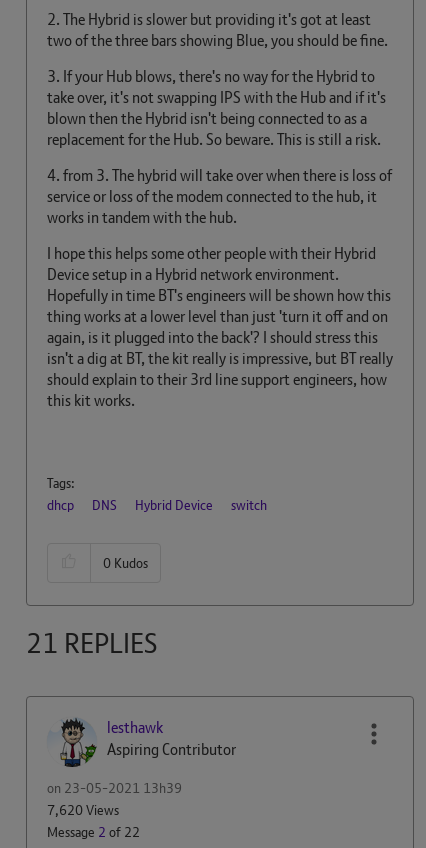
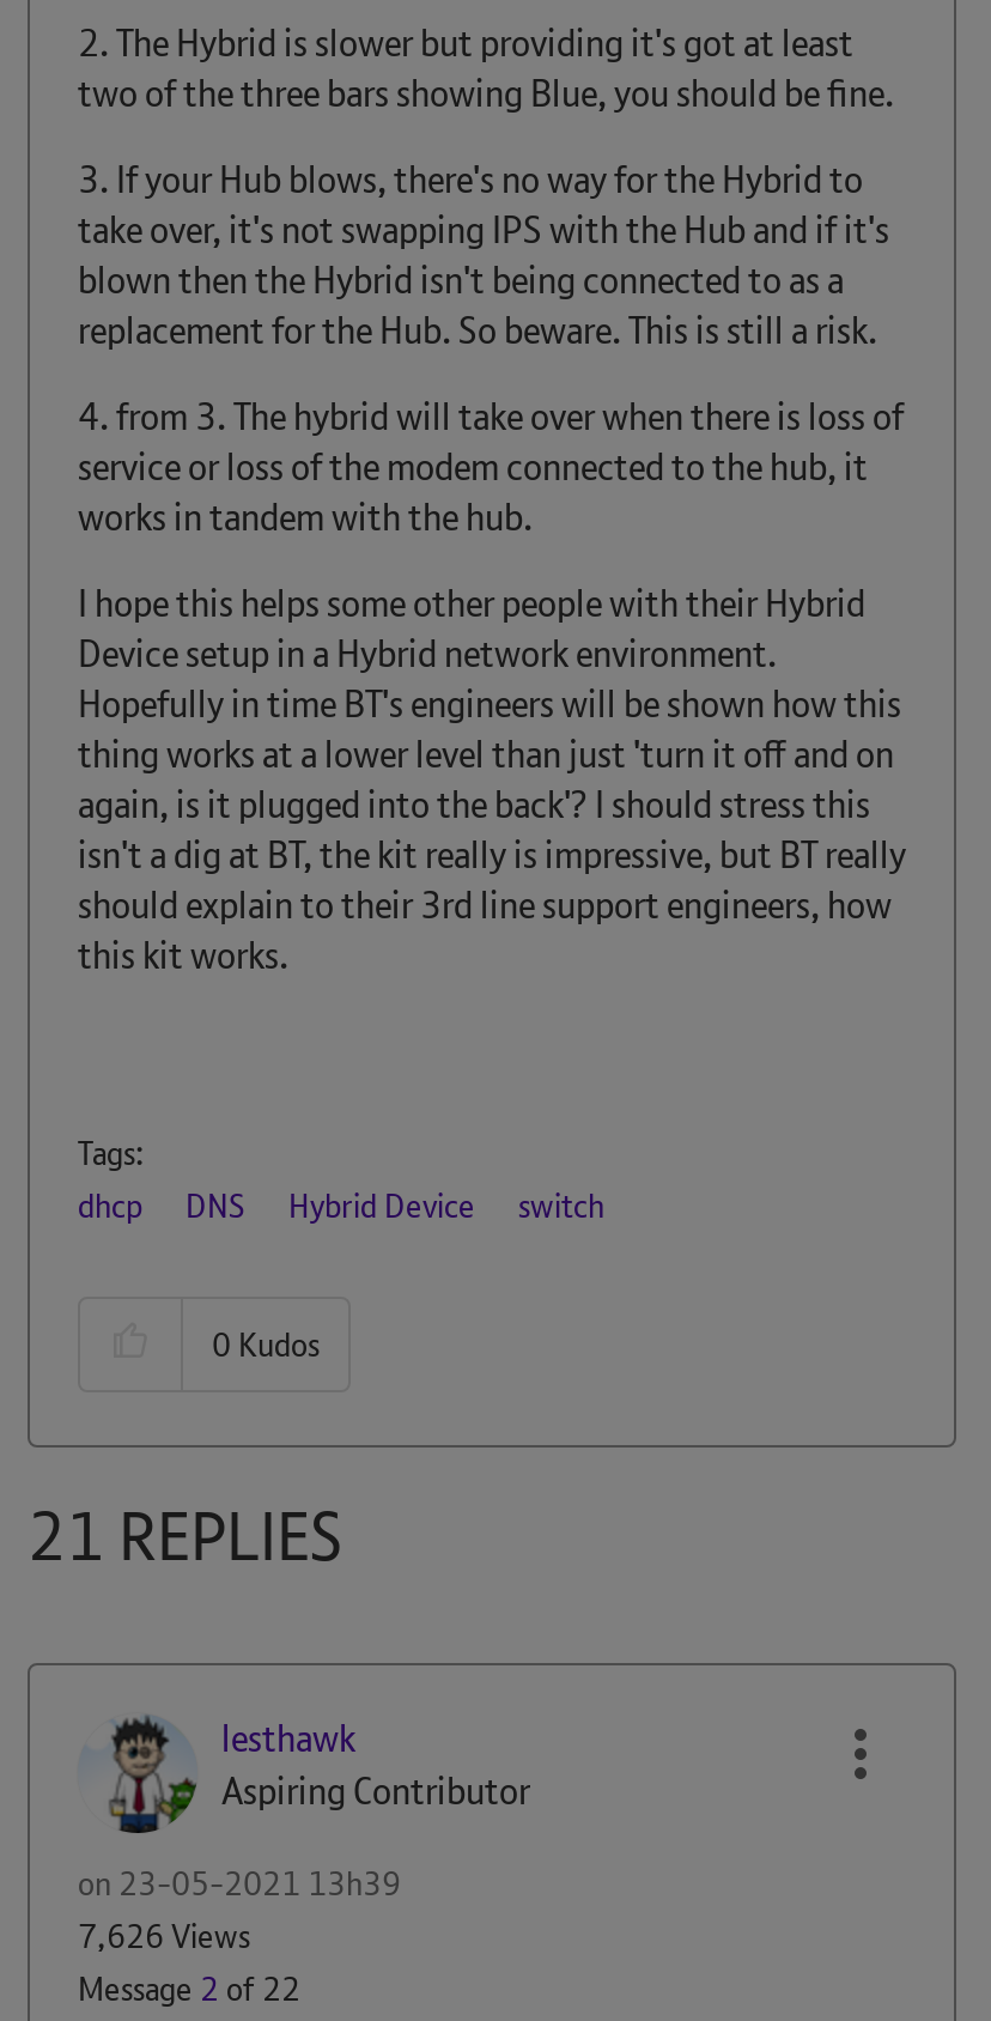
[47,801,119,819] 7,620 Views -> [78,1914,250,1958] 7,626 Views

